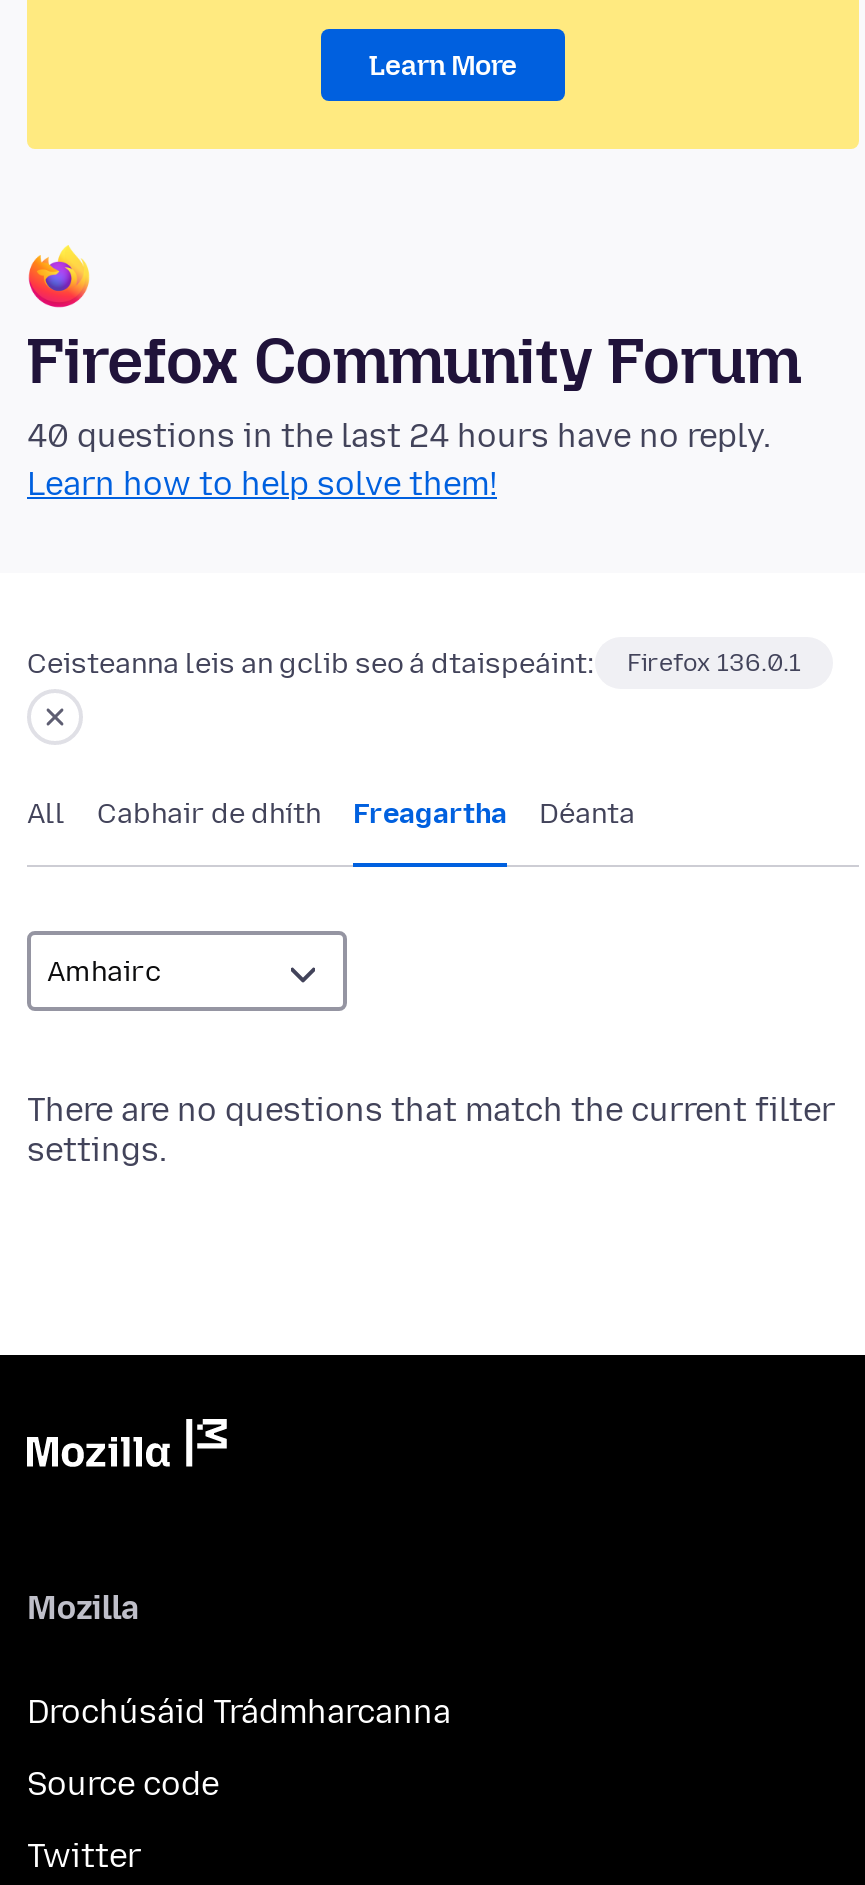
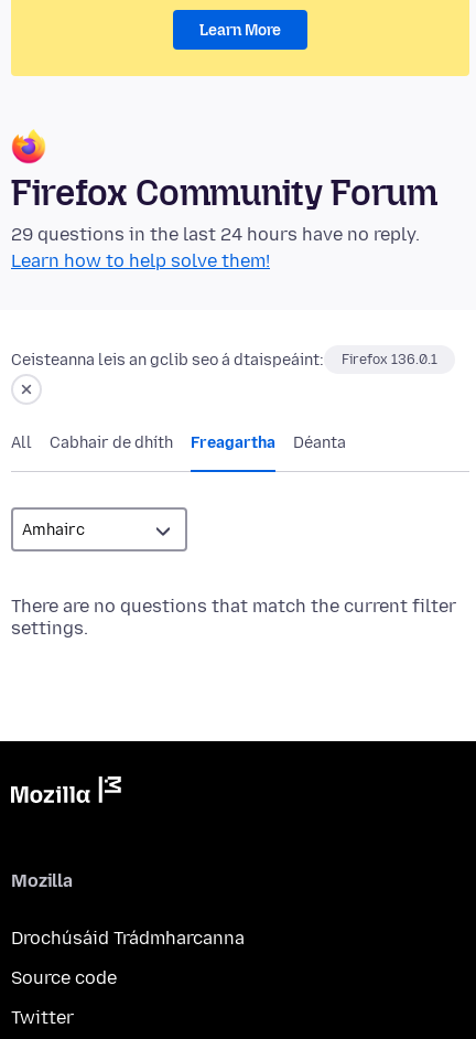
[27,418,771,456] 40 questions in the last 24 hours have no reply. -> [11,224,420,245] 29 questions in the last 24 hours have no reply.

